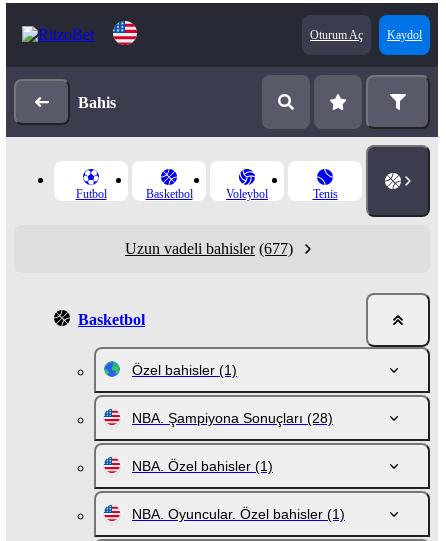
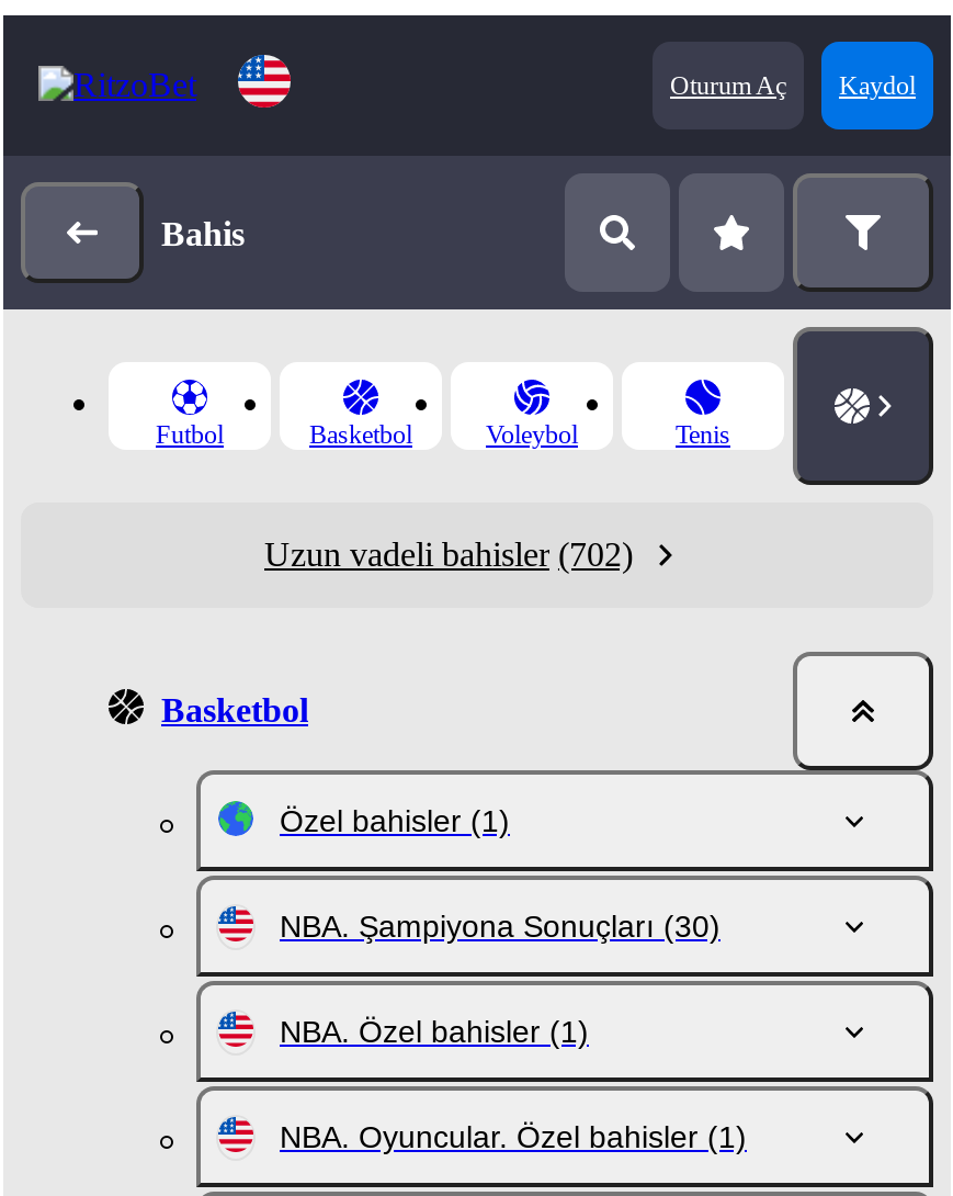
[125,240,293,257] Uzun vadeli bahisler (677) -> [264,535,633,573] Uzun vadeli bahisler (702)
[132,410,333,426] NBA. Şampiyona Sonuçları (28) -> [280,909,721,944] NBA. Şampiyona Sonuçları (30)

